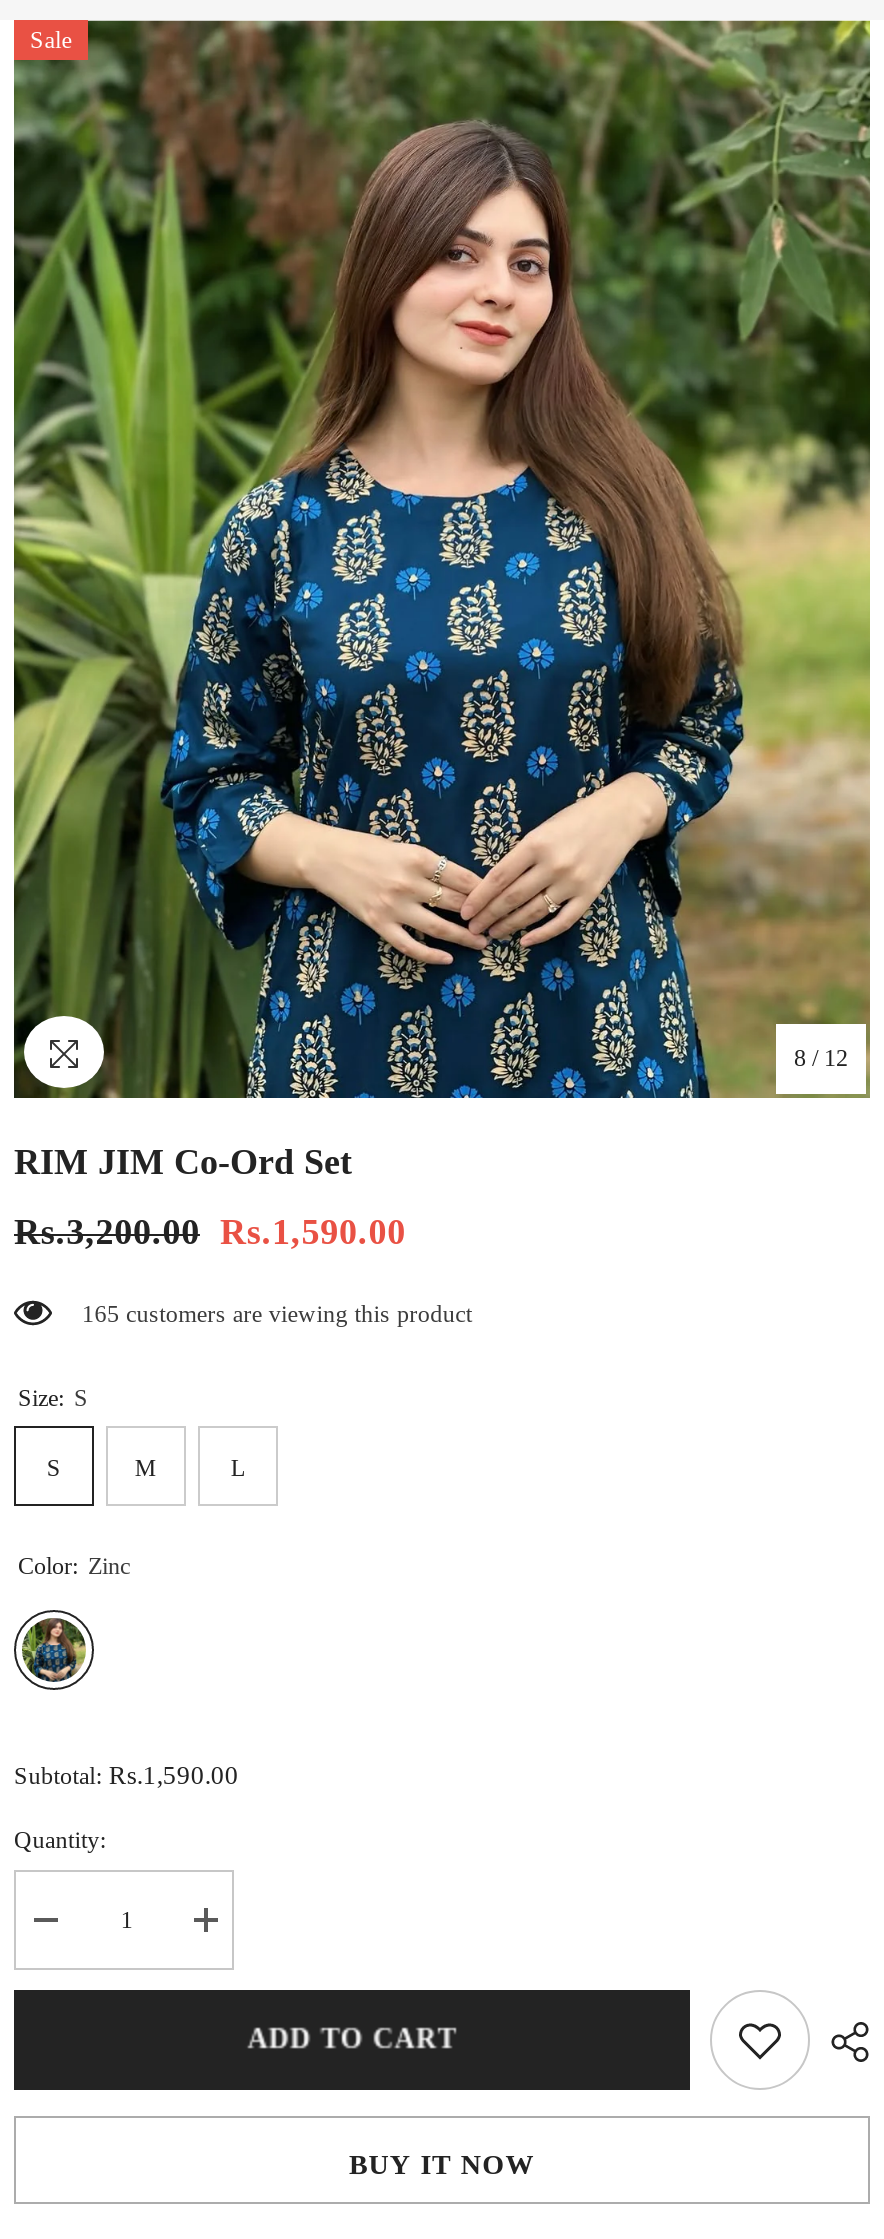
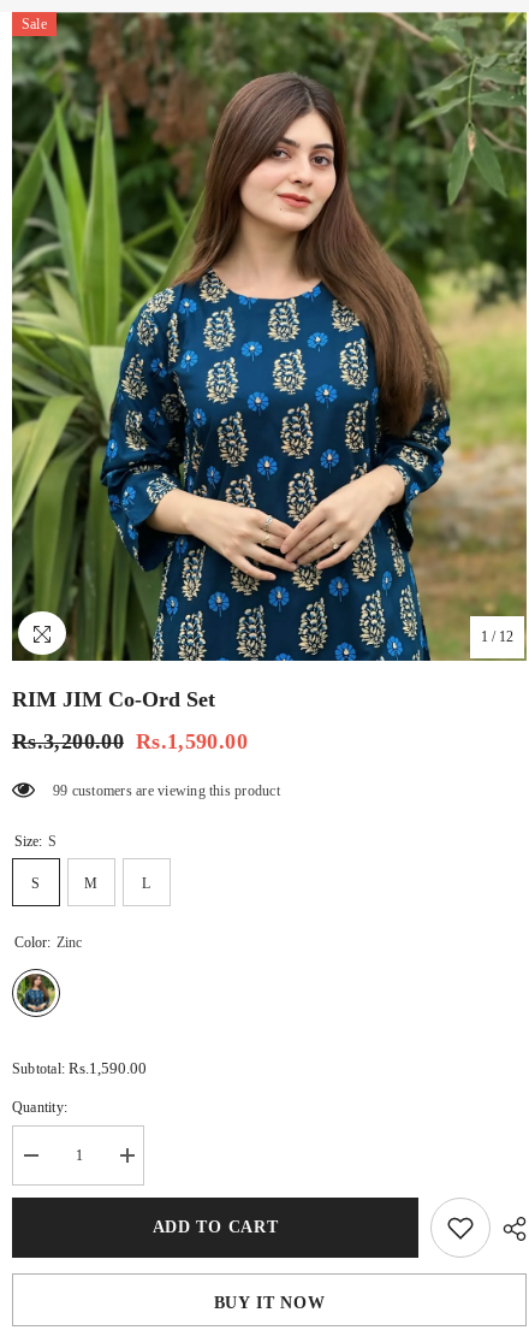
[794,1045,848,1073] 8 / 12 -> [481,629,513,645] 1 / 12
[82,1301,472,1329] 165 customers are viewing this product -> [53,783,280,800] 99 customers are viewing this product

